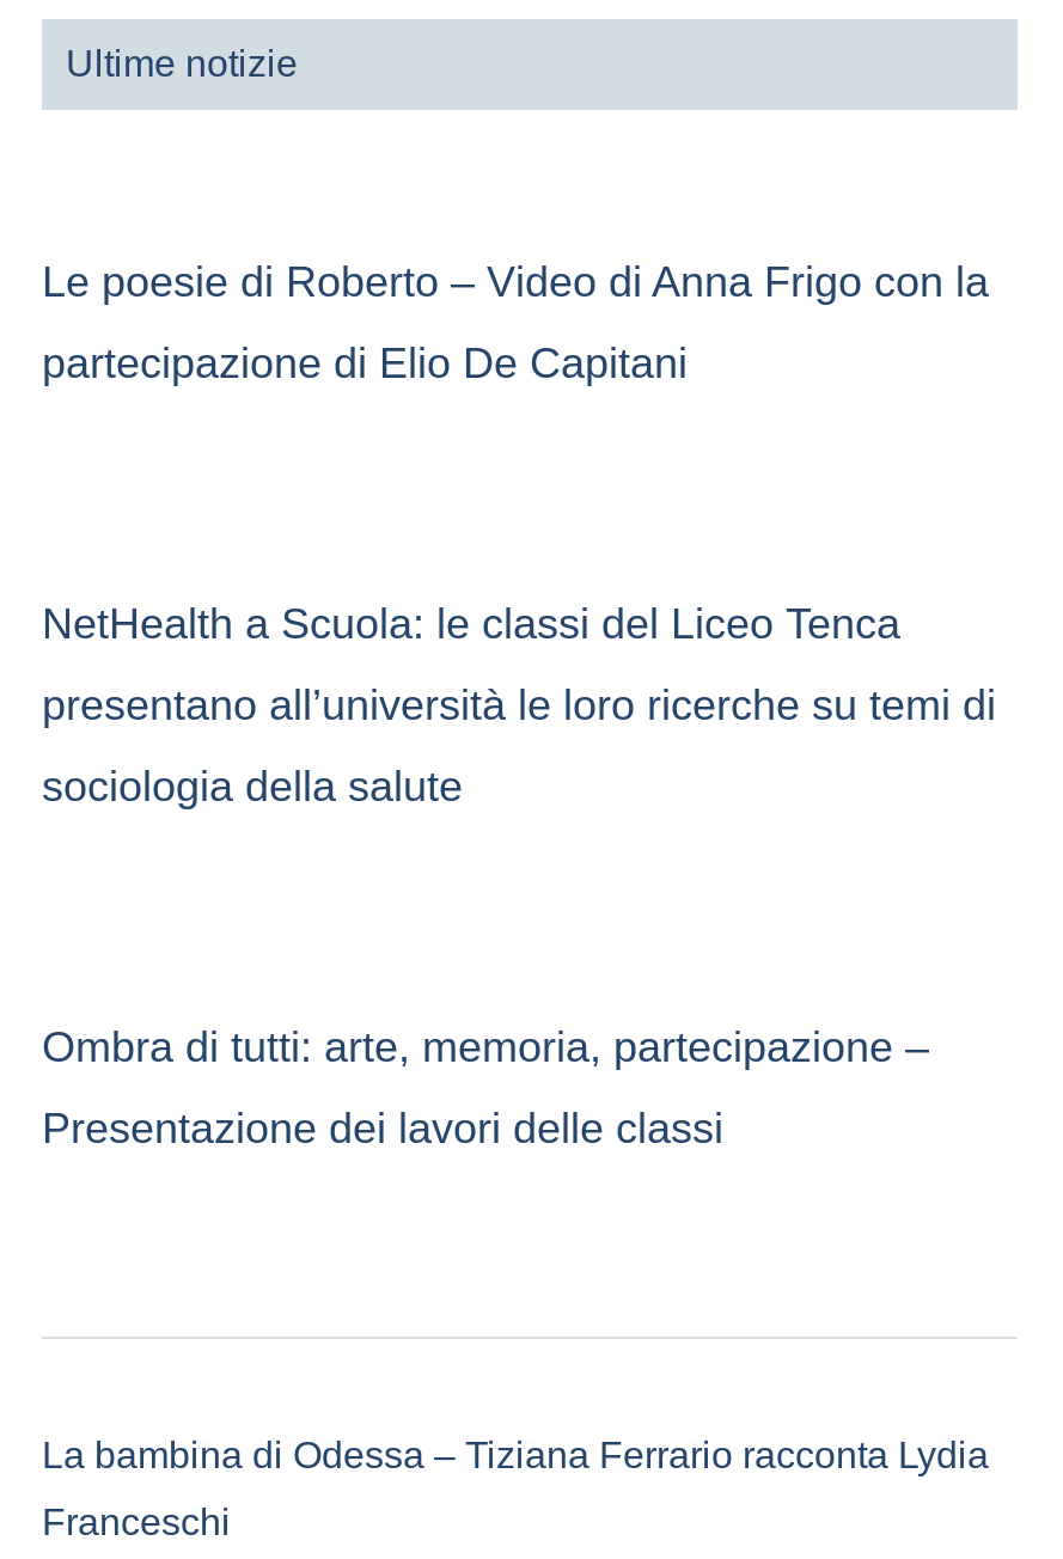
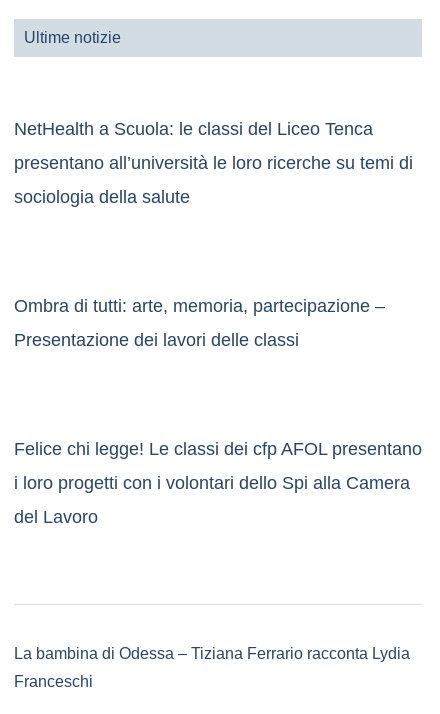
[42,258,989,387] Le poesie di Roberto – Video di Anna Frigo con la | partecipazione di Elio De Capitani -> none
moved [42,599,996,1152] -> [14,119,413,350]: NetHealth a Scuola: le classi del Liceo Tenca | presentano all’università le loro ricerche su temi di | sociologia della salute | Ombra di tutti: arte, memoria, partecipazione – | Presentazione dei lavori delle classi
none -> [14,439,422,527] Felice chi legge! Le classi dei cfp AFOL presentano | i loro progetti con i volontari dello Spi alla Camera | del Lavoro

